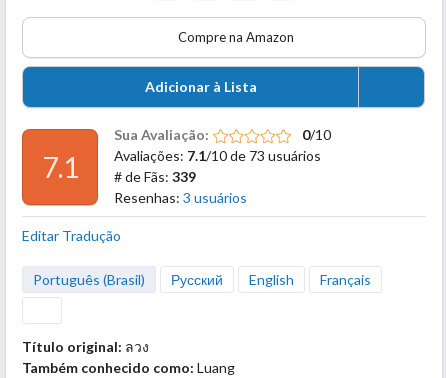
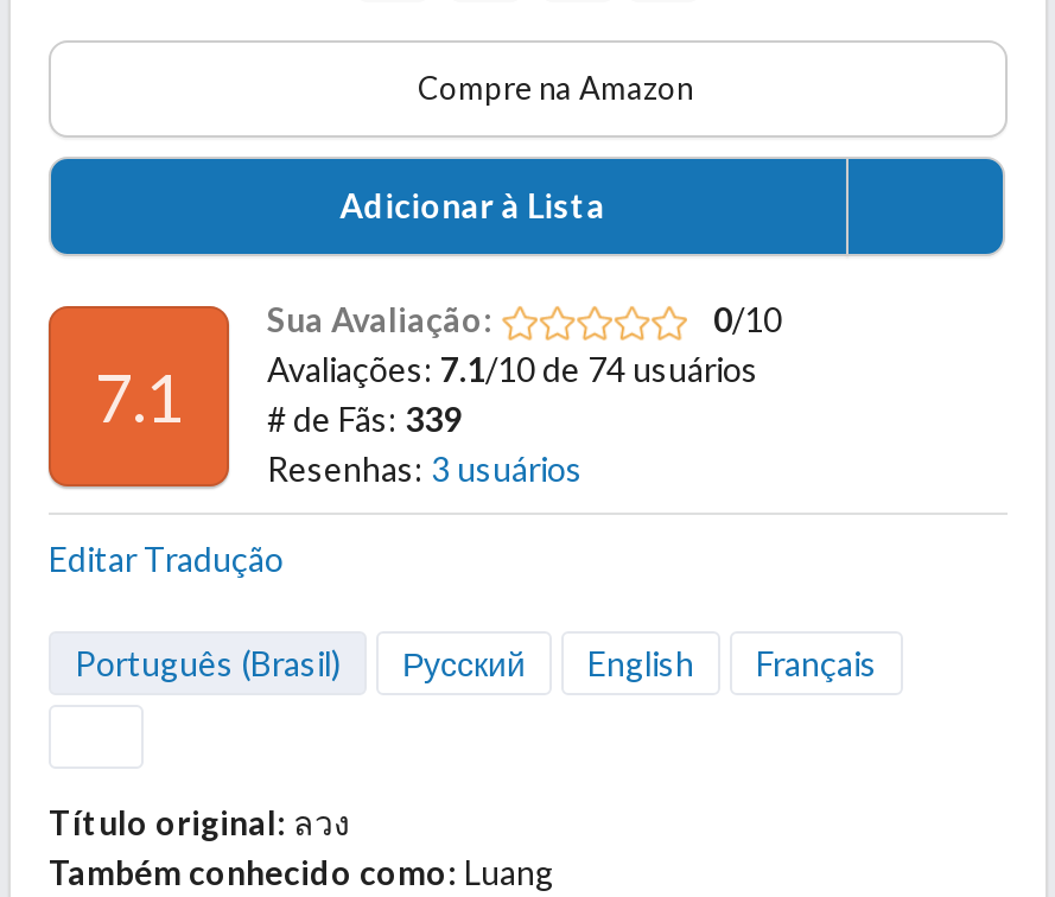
[114,147,324,164] Avaliações: 7.1/10 de 73 usuários -> [267,348,765,388] Avaliações: 7.1/10 de 74 usuários

